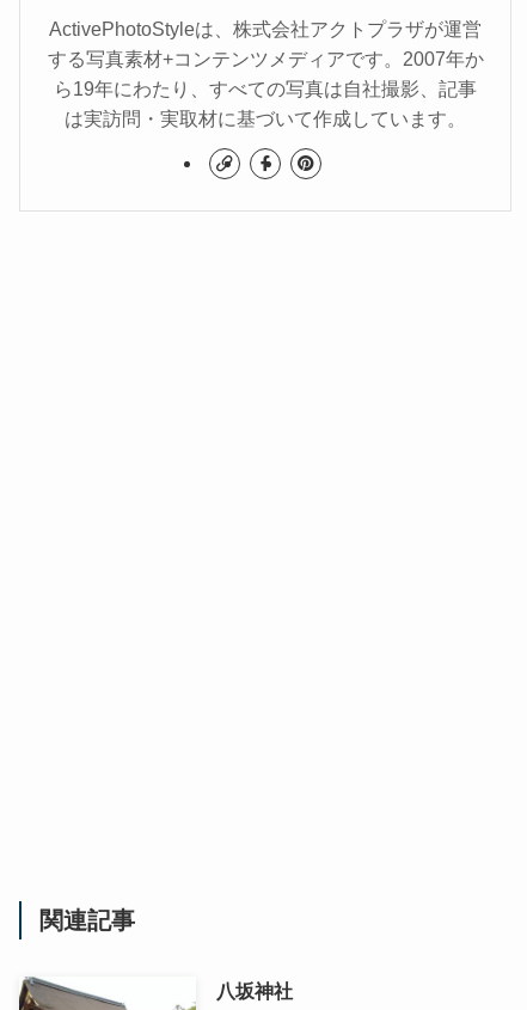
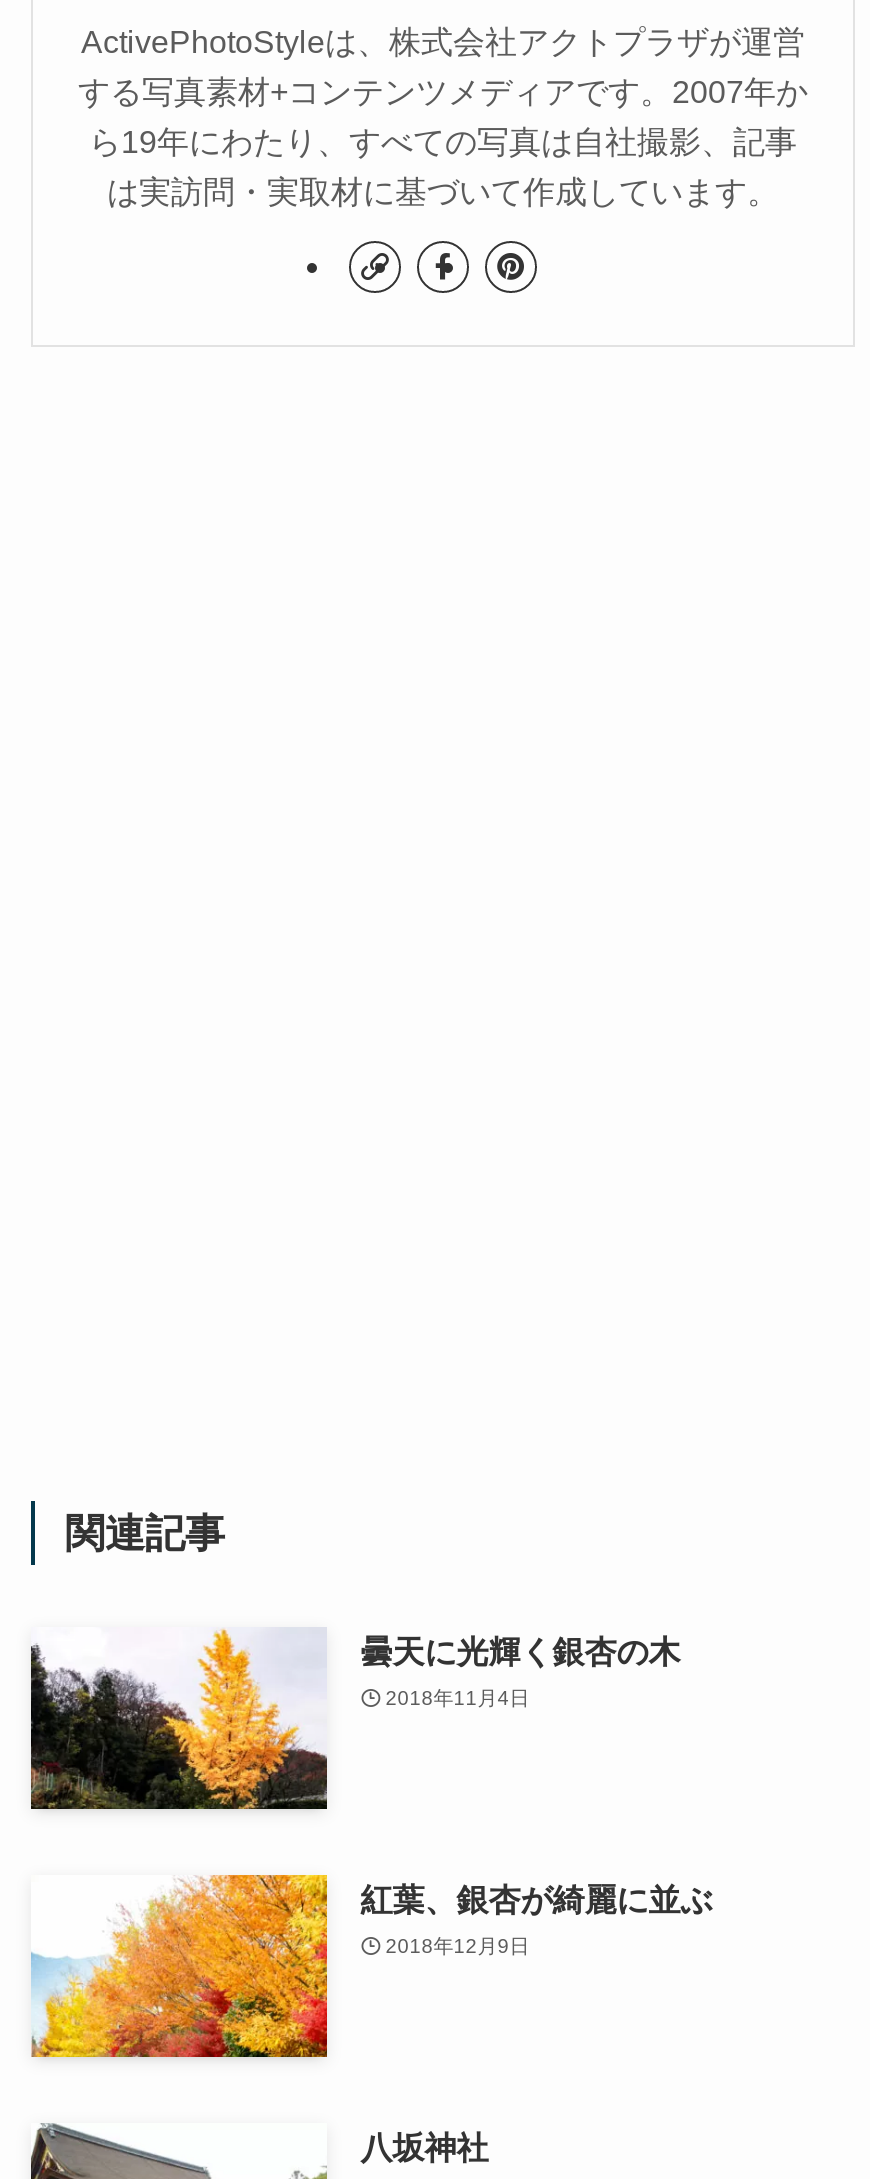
none -> [29,1627,681,1813] [image] | 曇天に光輝く銀杏の木 | 2018年11月4日
none -> [31,1873,713,2061] [image] | 紅葉、銀杏が綺麗に並ぶ | 2018年12月9日

